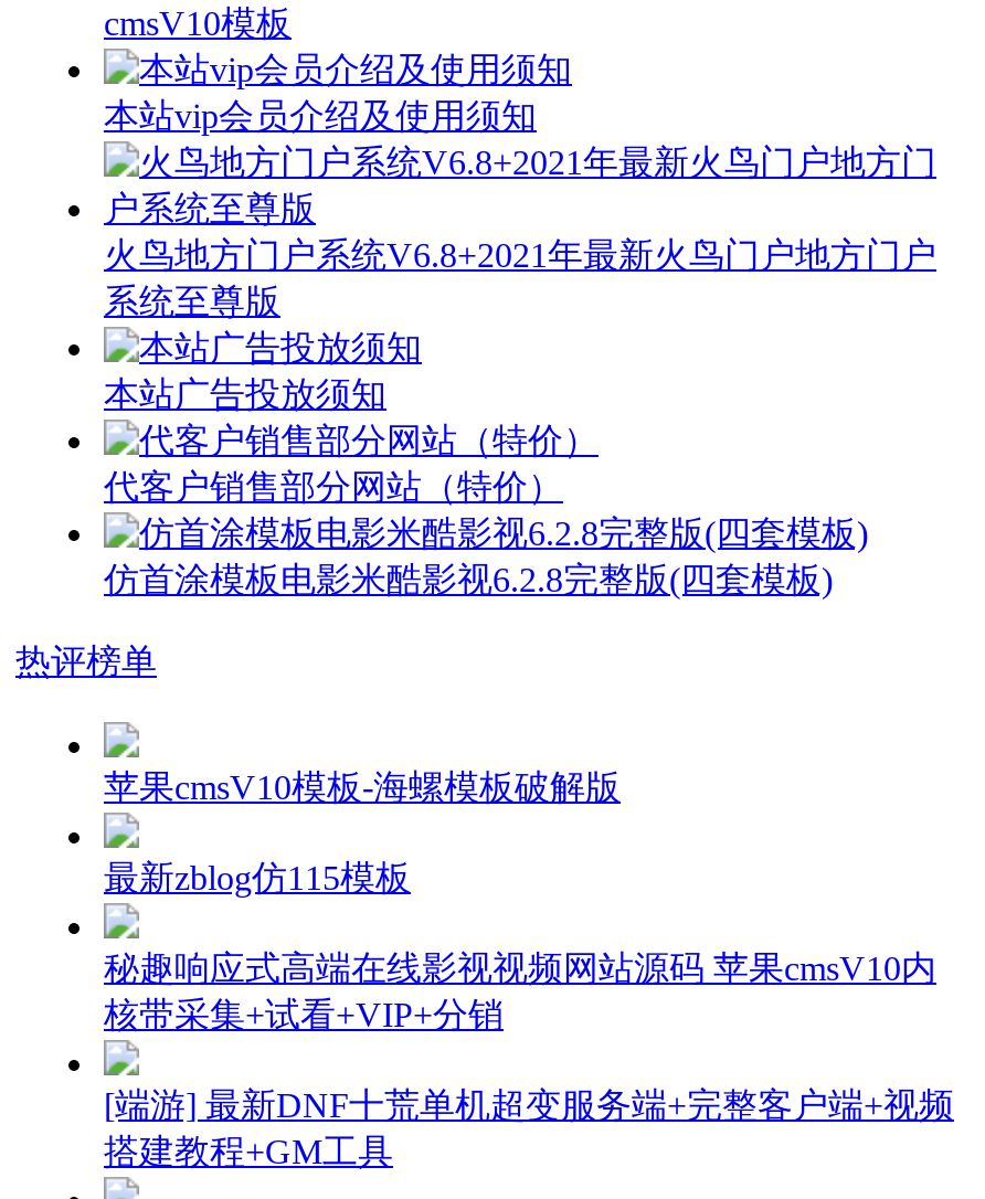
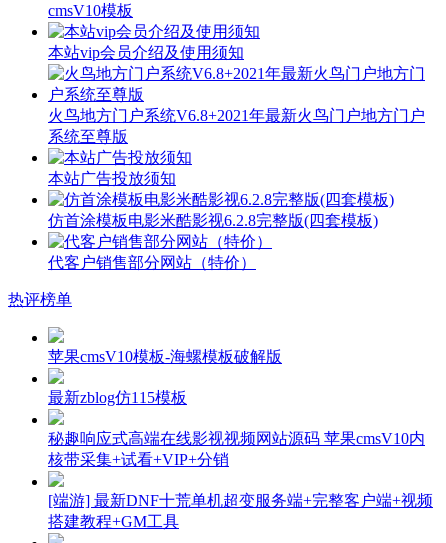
moved [104,469,563,506] -> [48,254,256,271]: 代客户销售部分网站（特价）
moved [104,562,833,599] -> [48,212,378,229]: 仿首涂模板电影米酷影视6.2.8完整版(四套模板)

